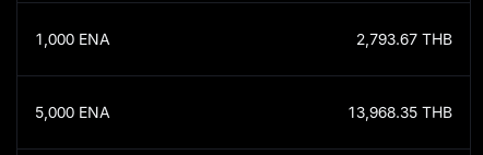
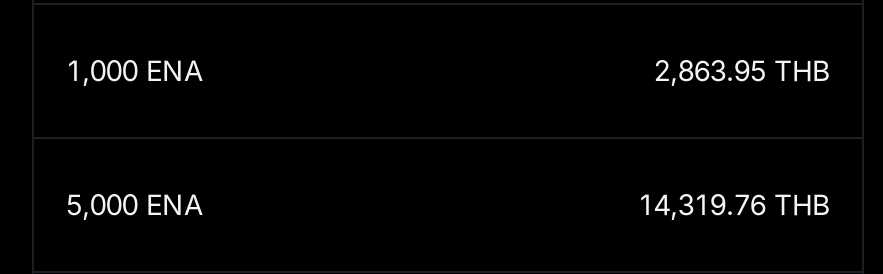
[356,29,452,48] 2,793.67 THB -> [654,53,830,87] 2,863.95 THB
[347,103,452,121] 13,968.35 THB -> [638,187,830,221] 14,319.76 THB

